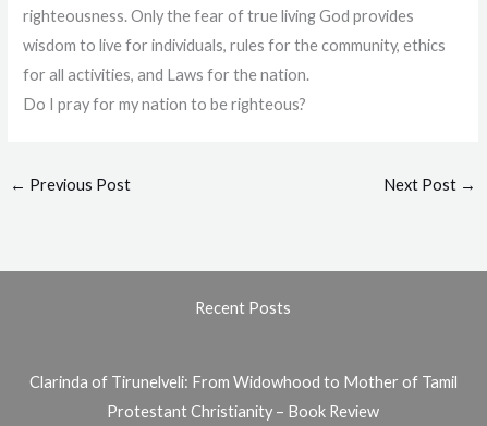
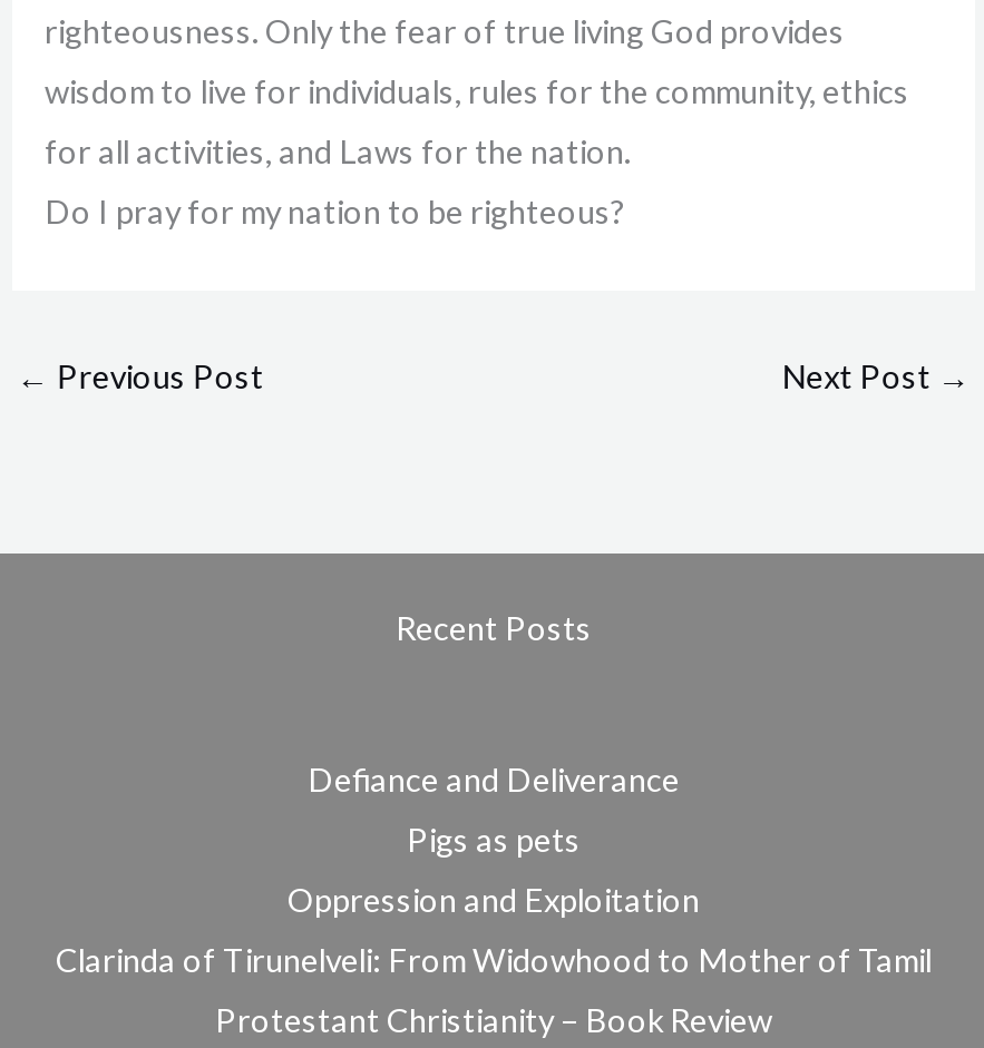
none -> [288,760,700,918] Defiance and Deliverance | Pigs as pets | Oppression and Exploitation

